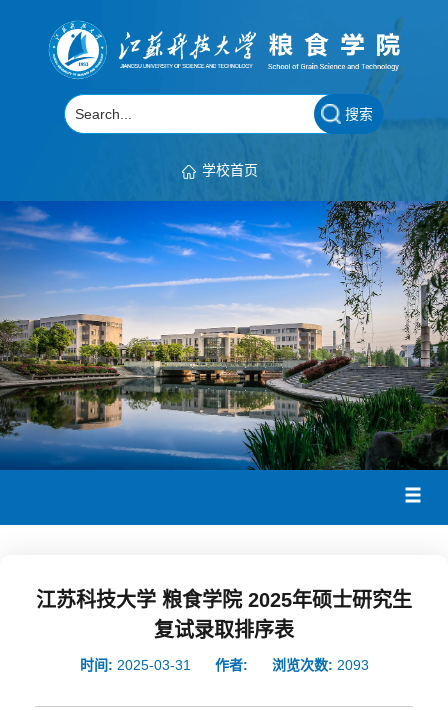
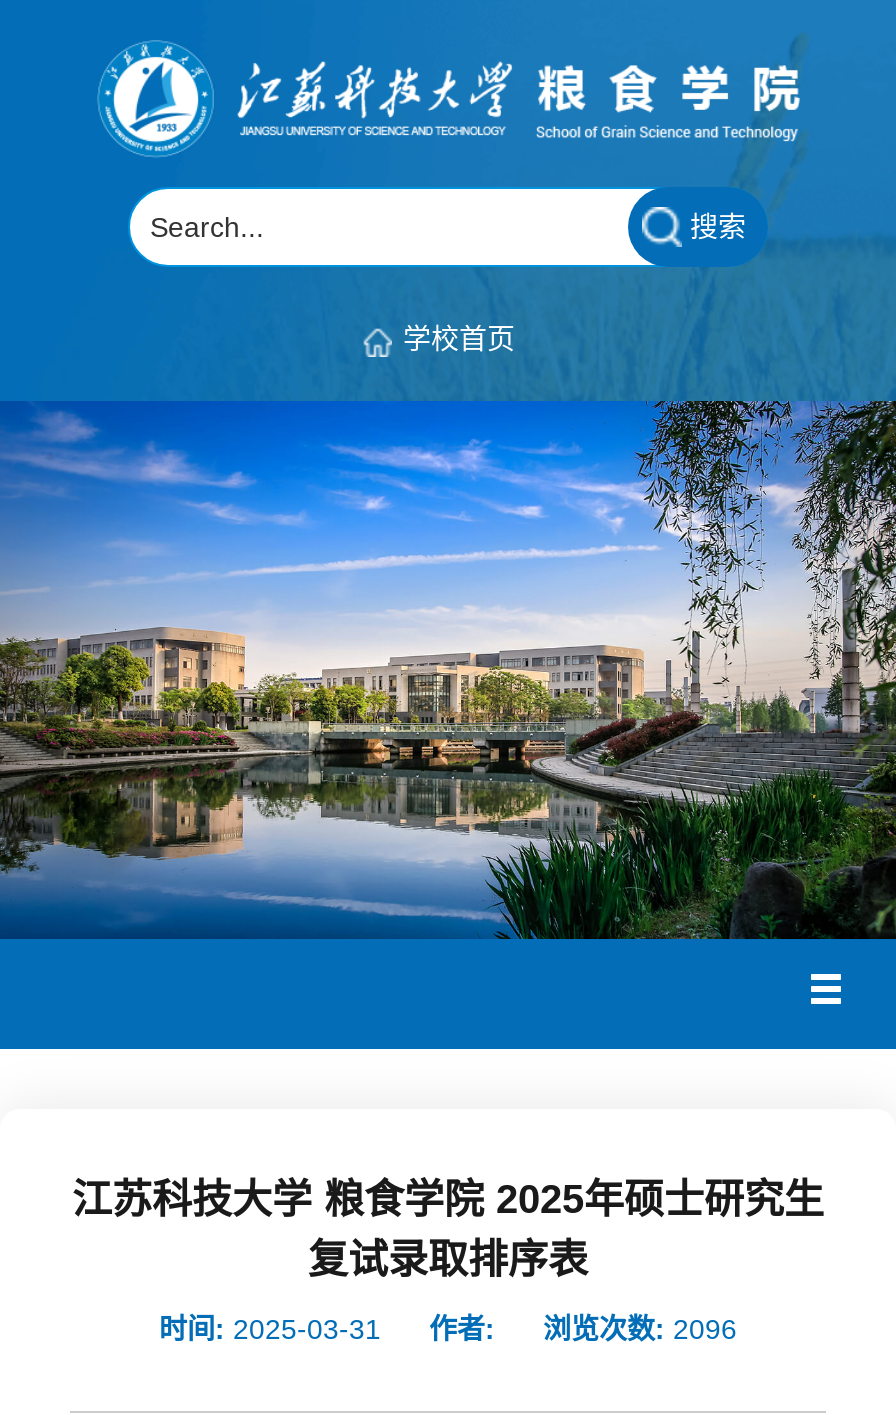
[79,657,368,673] 时间: 2025-03-31 作者: 浏览次数: 2093 -> [159,1313,737,1345] 时间: 2025-03-31 作者: 浏览次数: 2096

